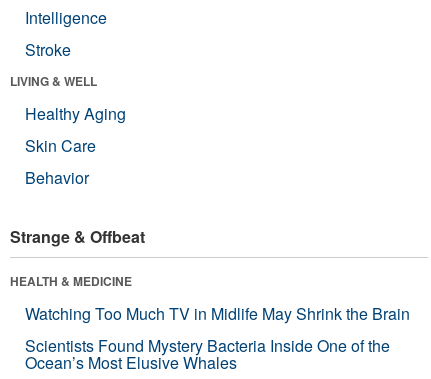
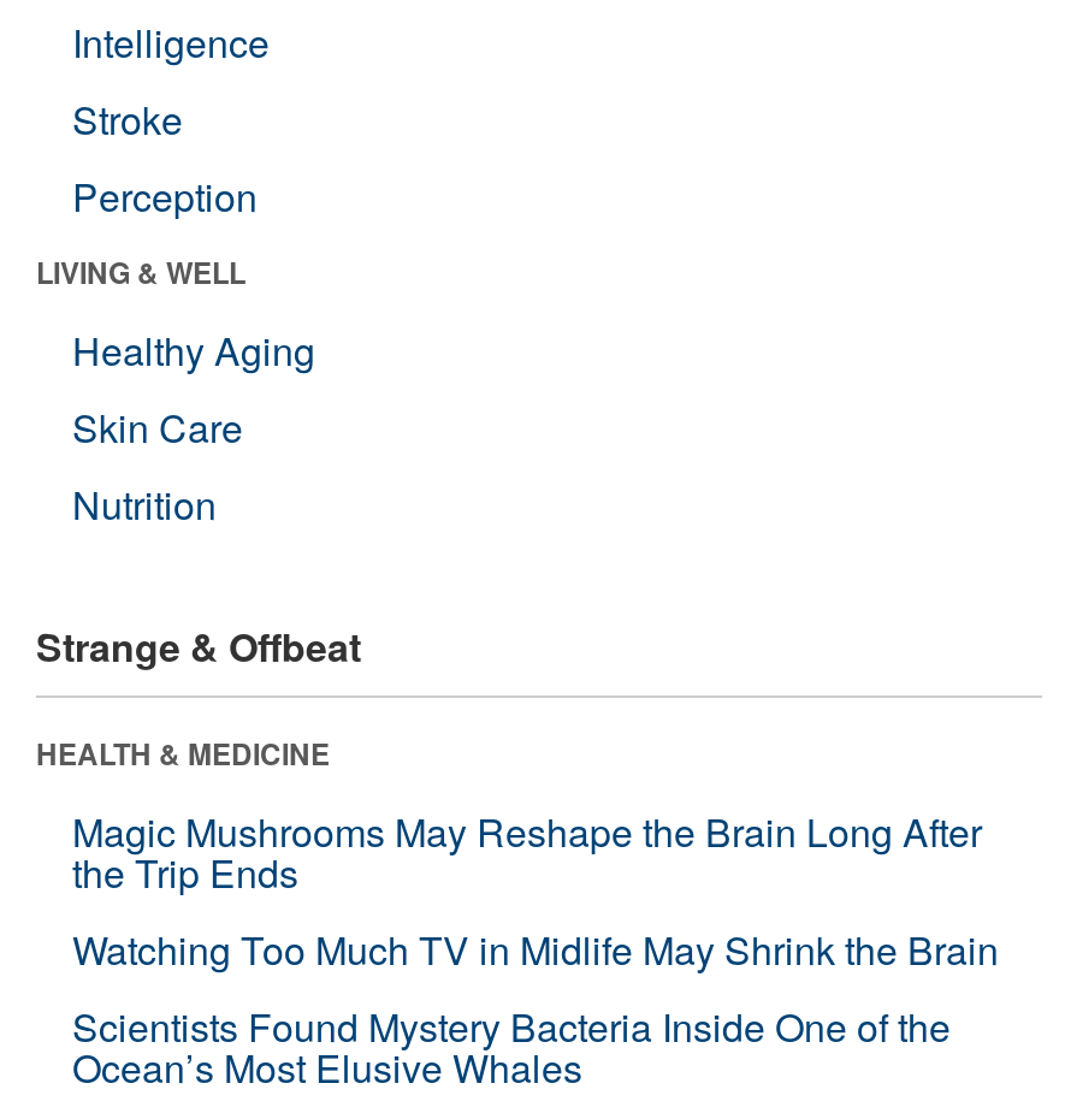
none -> [72,168,258,223] Perception
[25,166,89,189] Behavior -> [72,476,217,531] Nutrition
none -> [72,803,982,900] Magic Mushrooms May Reshape the Brain Long After | the Trip Ends

